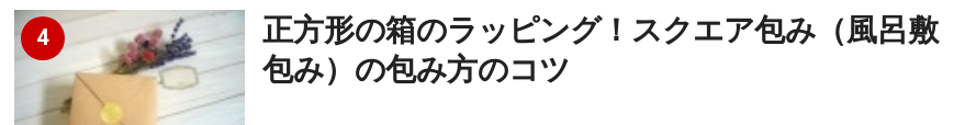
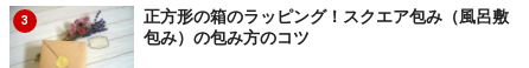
[36,25,49,49] 4 -> [21,14,28,27] 3

